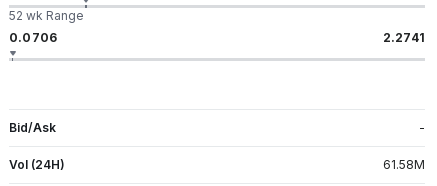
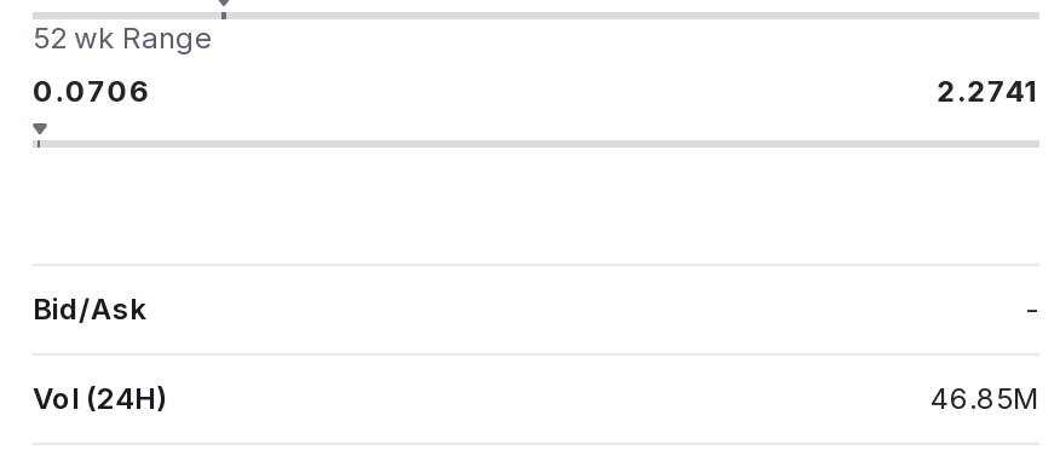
[383,157,425,172] 61.58M -> [931,379,1039,416] 46.85M

